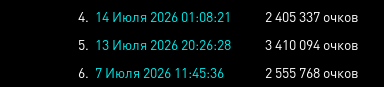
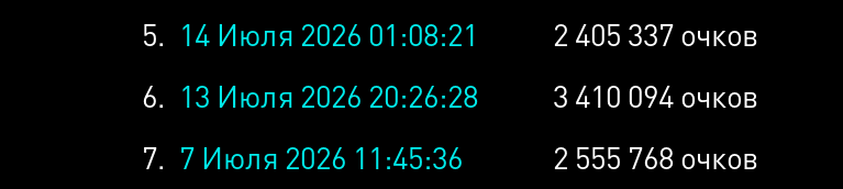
[78,7,359,25] 4. 14 Июля 2026 01:08:21 2 405 337 очков -> [142,13,759,53] 5. 14 Июля 2026 01:08:21 2 405 337 очков
[78,35,359,53] 5. 13 Июля 2026 20:26:28 3 410 094 очков -> [142,75,759,114] 6. 13 Июля 2026 20:26:28 3 410 094 очков
[78,63,224,81] 6. 7 Июля 2026 11:45:36 -> [142,136,463,176] 7. 7 Июля 2026 11:45:36

